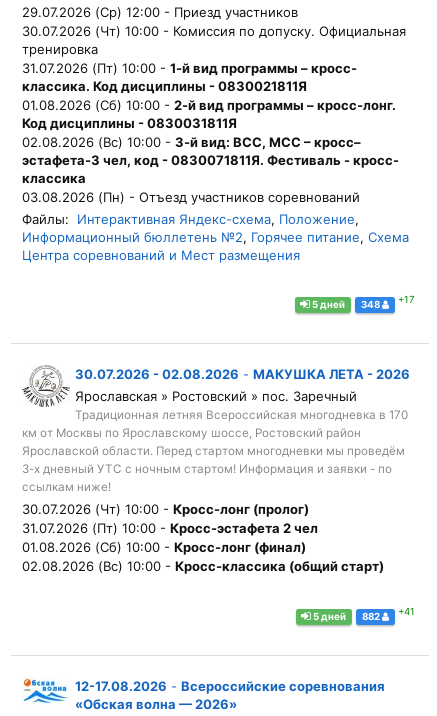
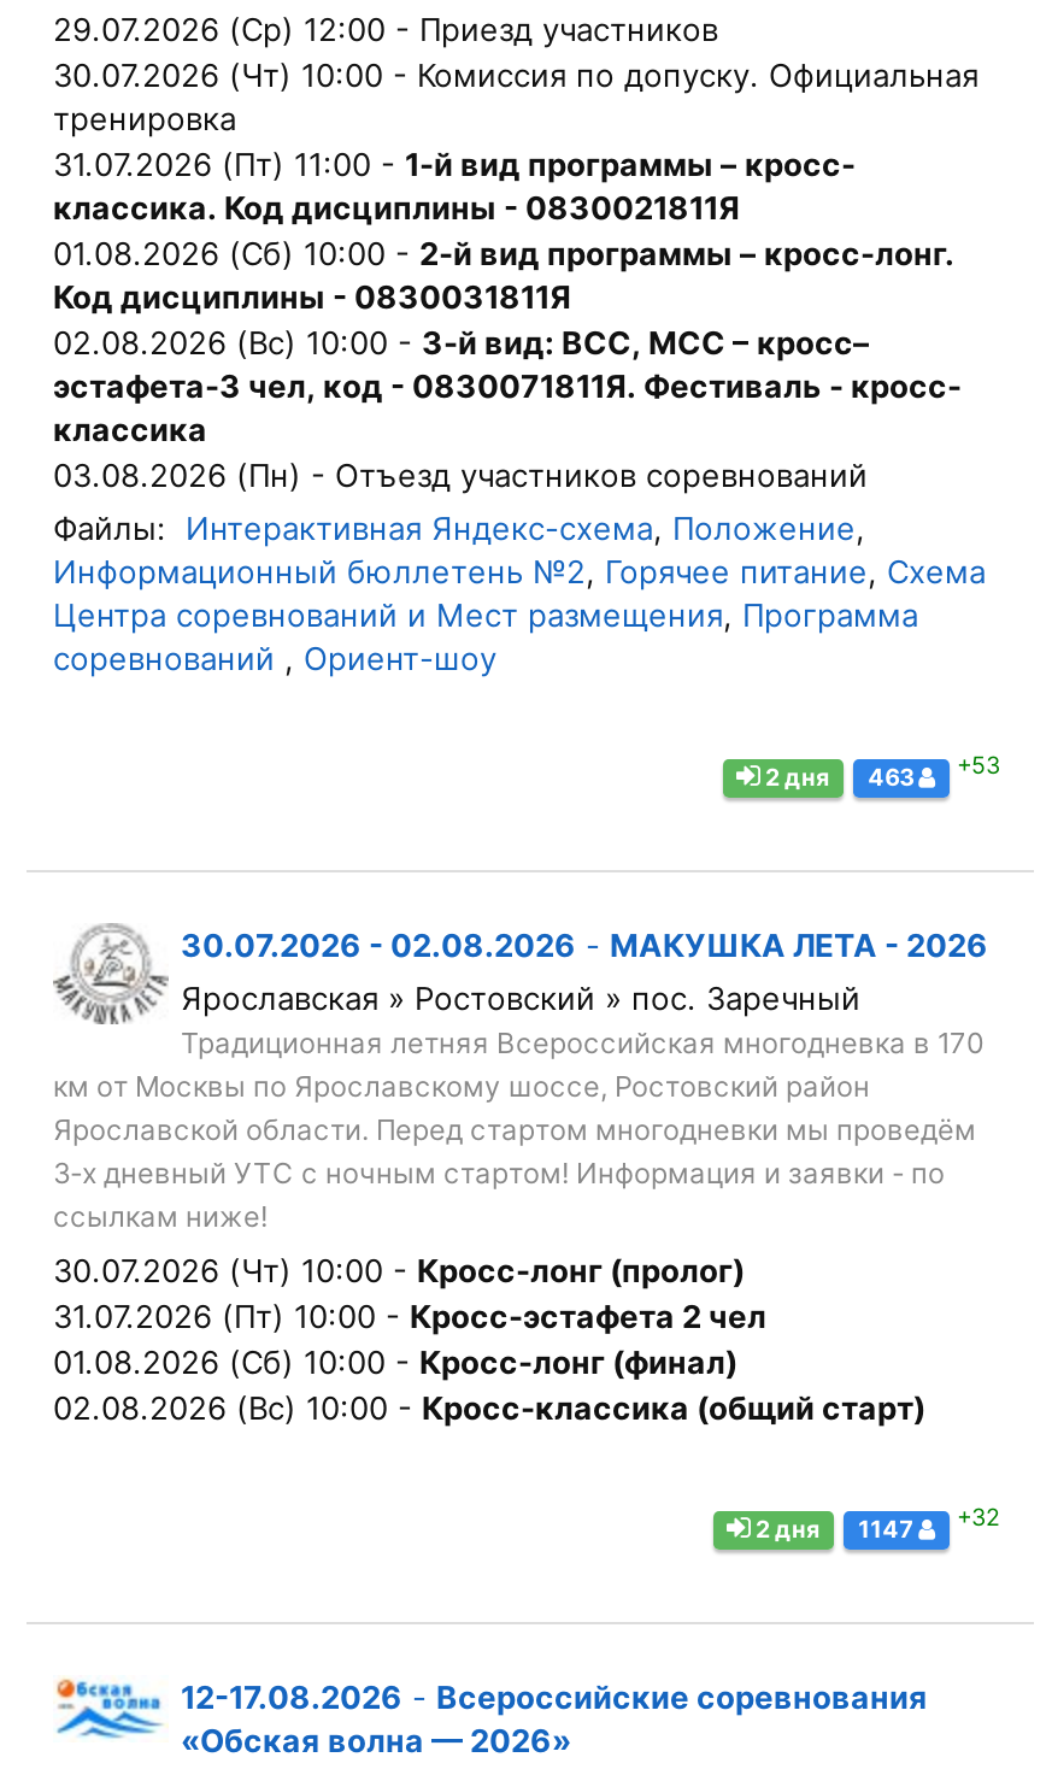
[22,60,357,76] 31.07.2026 (Пт) 10:00 - 1-й вид программы – кросс- -> [53,145,856,183] 31.07.2026 (Пт) 11:00 - 1-й вид программы – кросс-
[22,247,300,263] Центра соревнований и Мест размещения -> [53,595,918,677] Центра соревнований и Мест размещения, Программа | соревнований, Ориент-шоу
[310,294,415,310] 5 дней | 348 | +17 -> [760,752,1000,791] 2 дня | 463 | +53
[311,606,415,622] 5 дней | 882 | +41 -> [751,1504,1000,1542] 2 дня | 1147 | +32

